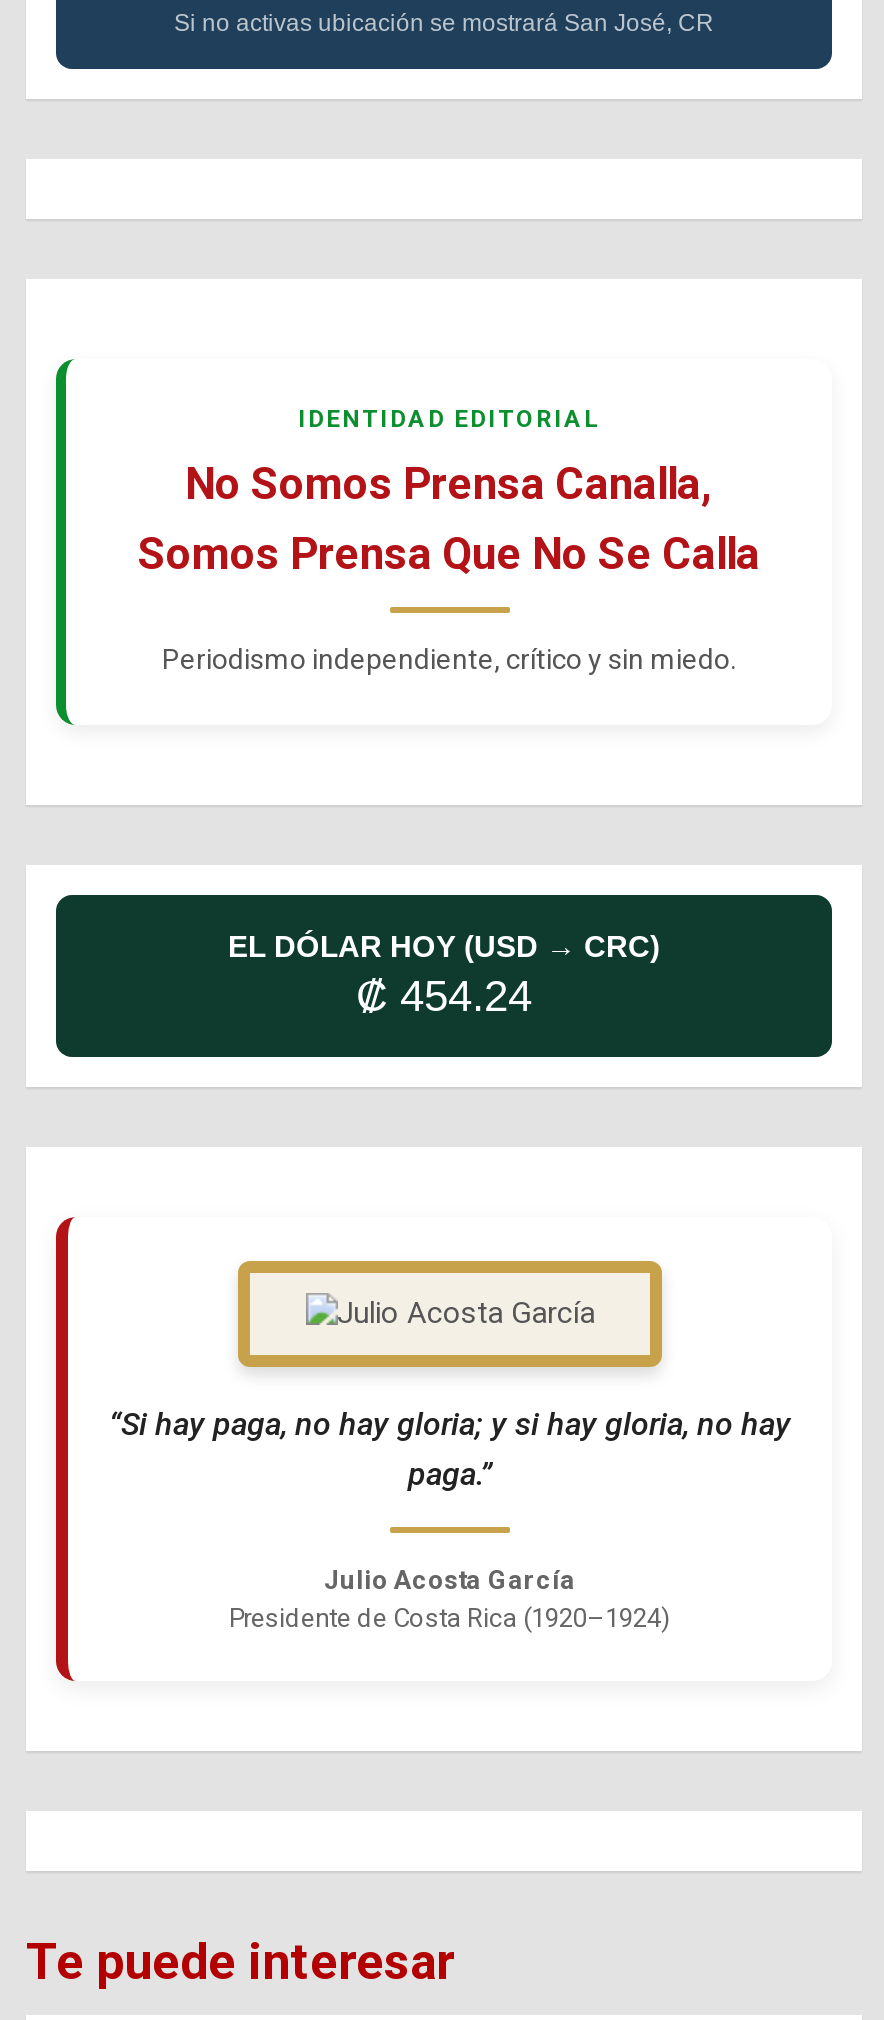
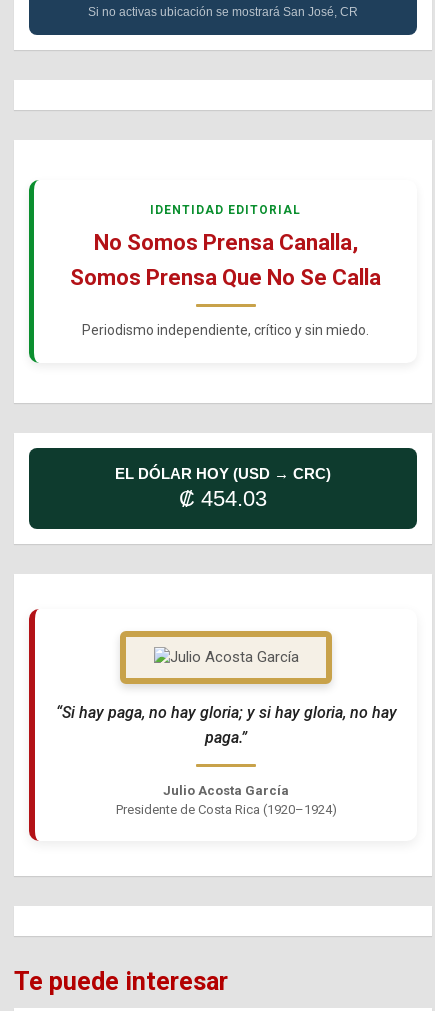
[356,971,532,1021] ₡ 454.24 -> [179,486,267,511] ₡ 454.03

